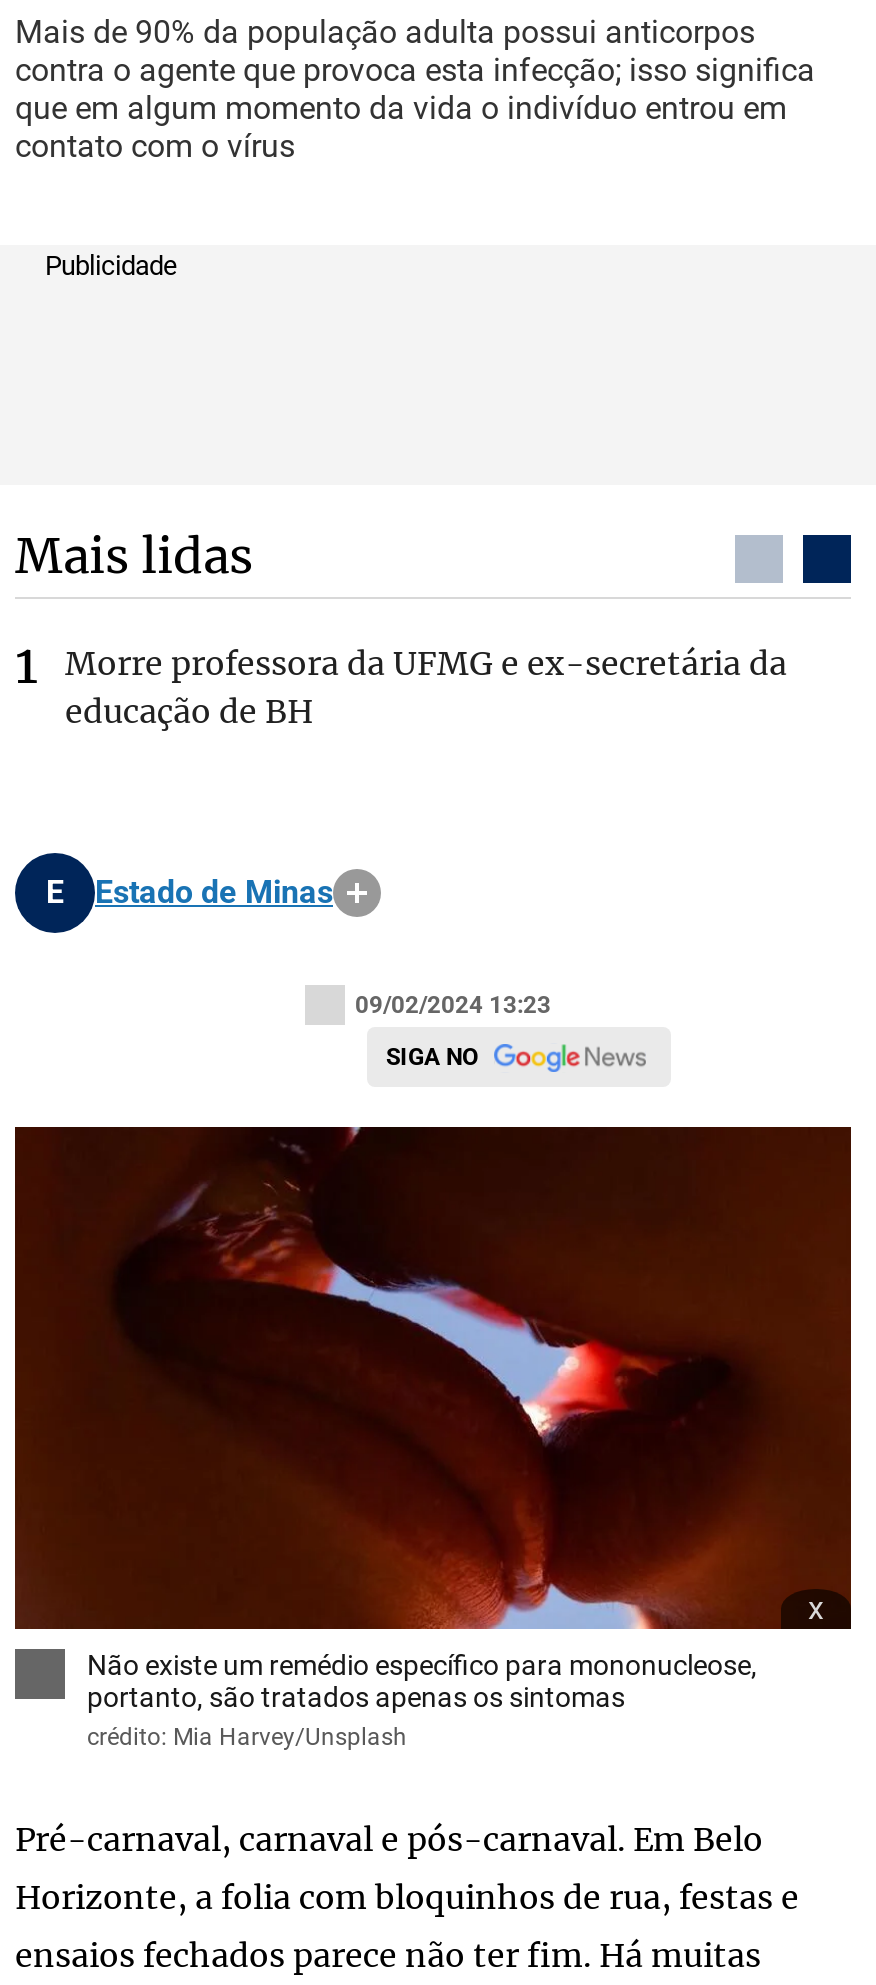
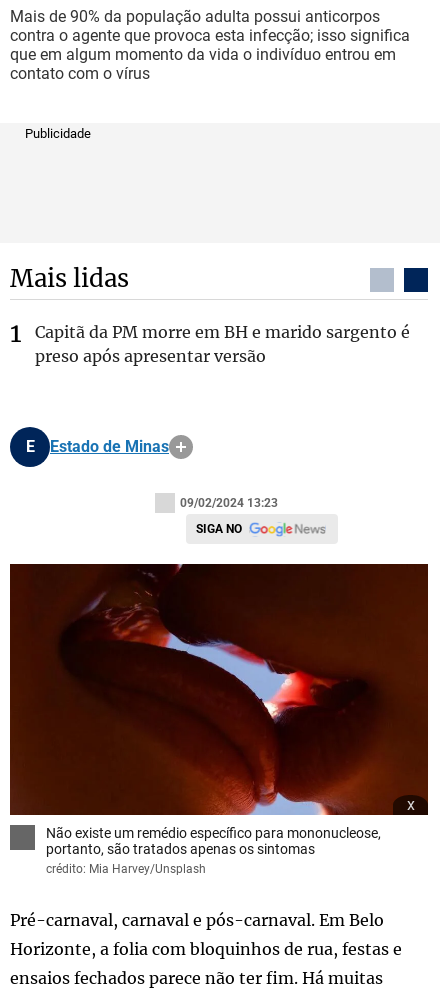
[65,643,787,731] Morre professora da UFMG e ex-secretária da | educação de BH -> [35,322,410,366] Capitã da PM morre em BH e marido sargento é | preso após apresentar versão

